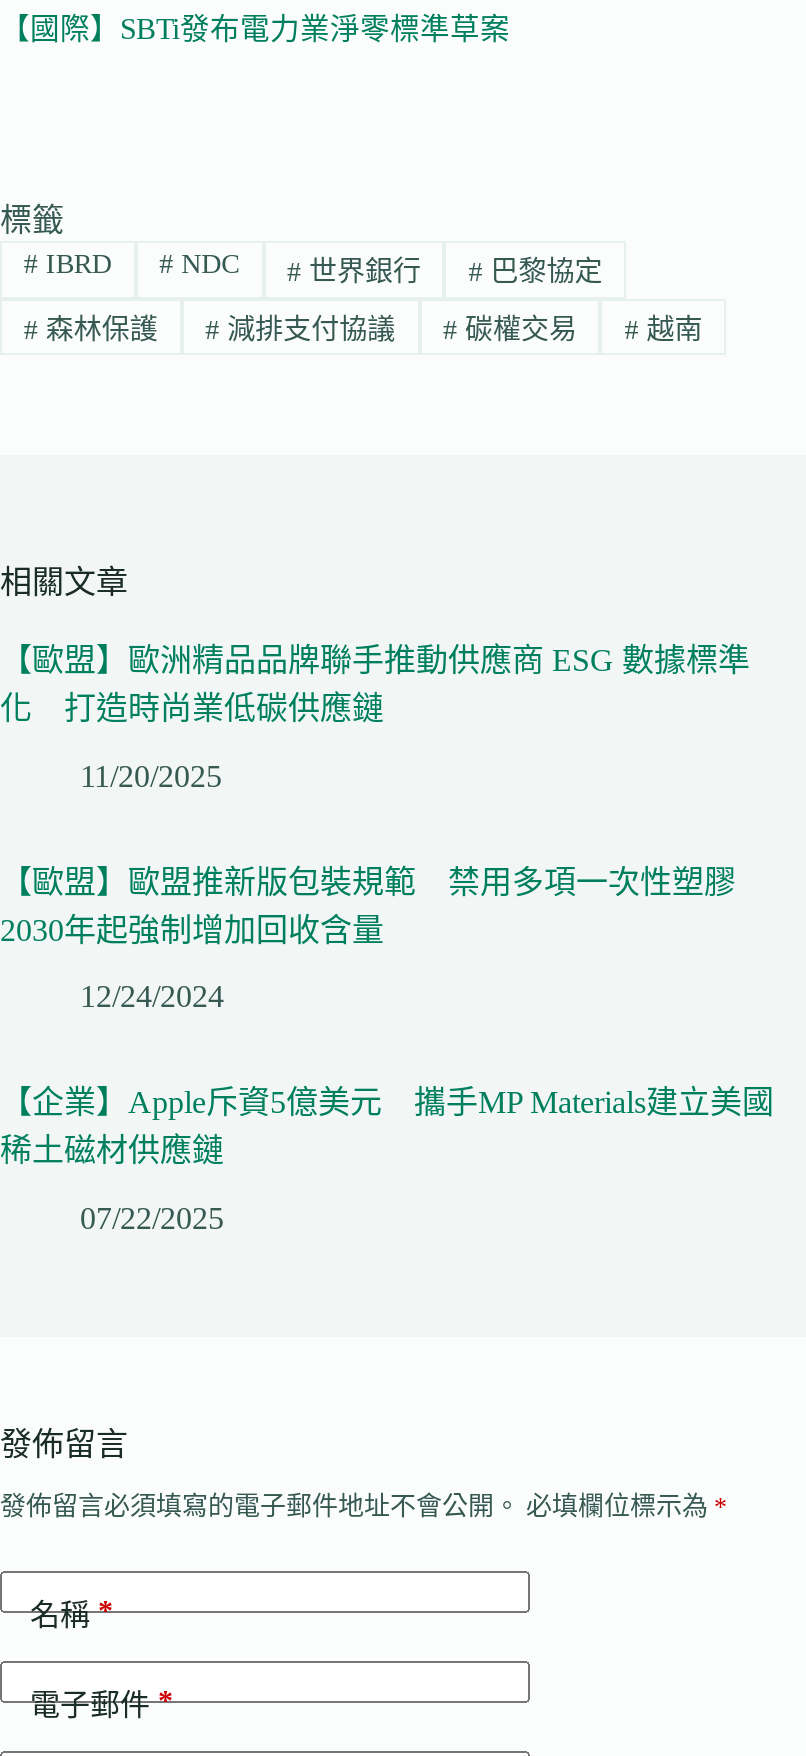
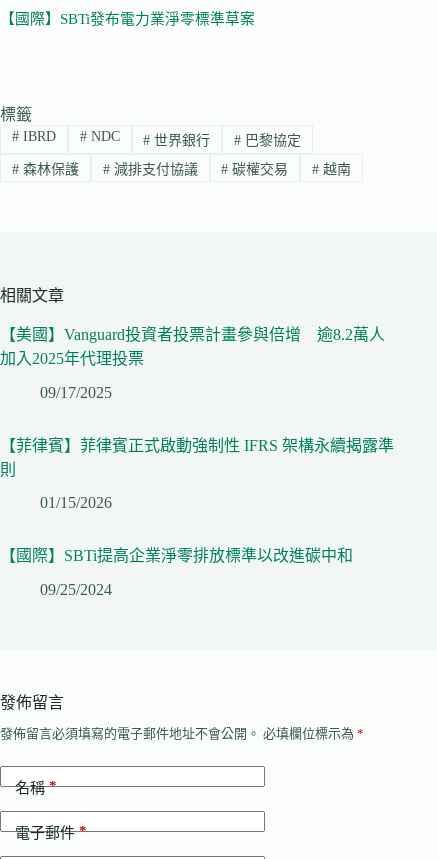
[0,642,750,724] 【歐盟】歐洲精品品牌聯手推動供應商 ESG 數據標準 | 化 打造時尚業低碳供應鏈 -> [0,326,385,367] 【美國】Vanguard投資者投票計畫參與倍增 逾8.2萬人 | 加入2025年代理投票
[80,758,222,792] 11/20/2025 -> [40,383,112,400] 09/17/2025
[0,864,768,946] 【歐盟】歐盟推新版包裝規範 禁用多項一次性塑膠 | 2030年起強制增加回收含量 -> [0,436,394,477] 【菲律賓】菲律賓正式啟動強制性 IFRS 架構永續揭露準 | 則
[80,980,224,1014] 12/24/2024 -> [40,494,112,511] 01/15/2026
[0,1086,774,1168] 【企業】Apple斥資5億美元 攜手MP Materials建立美國 | 稀土磁材供應鏈 -> [0,547,353,564] 【國際】SBTi提高企業淨零排放標準以改進碳中和
[80,1201,224,1235] 07/22/2025 -> [40,581,112,598] 09/25/2024

